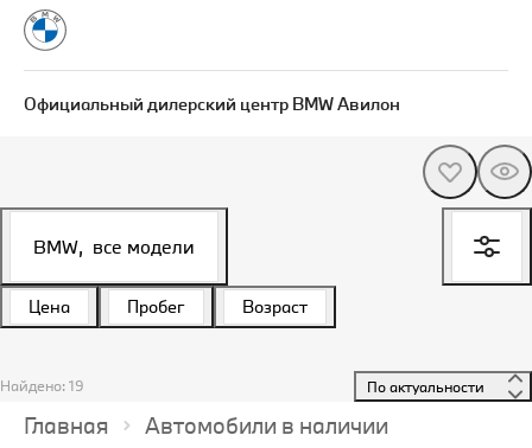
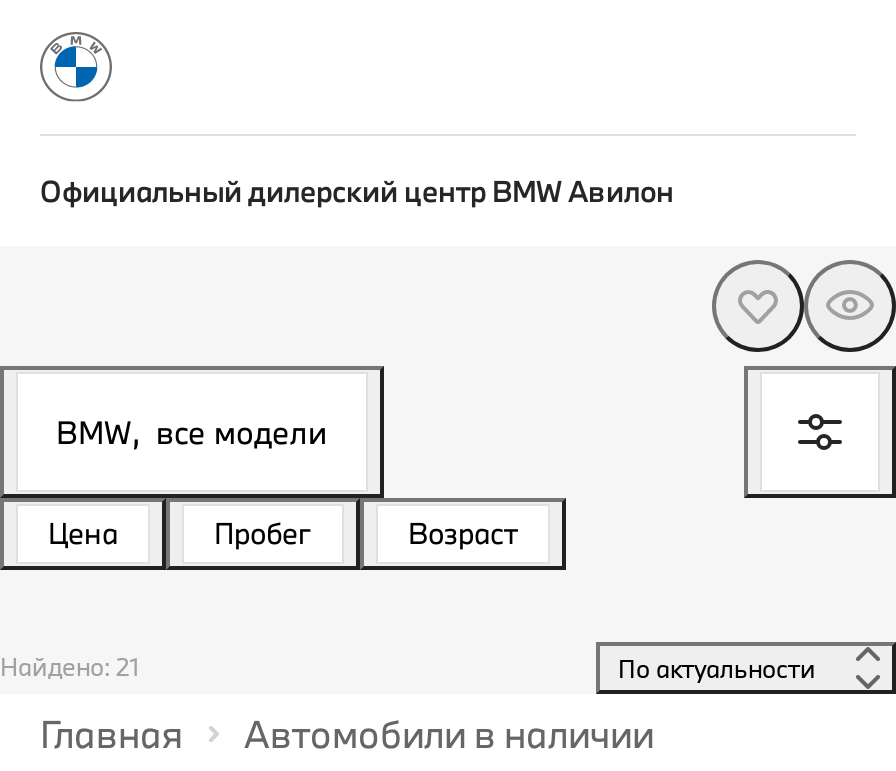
[0,376,84,395] Найдено: 19 -> [0,650,140,682] Найдено: 21

